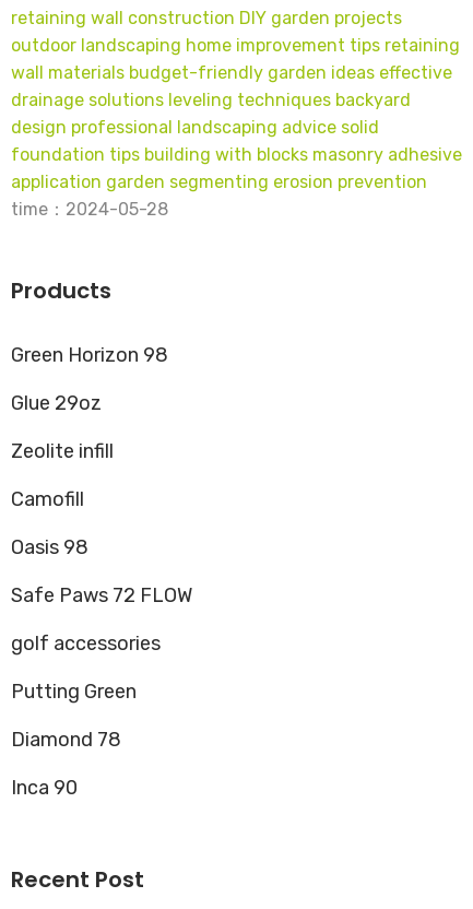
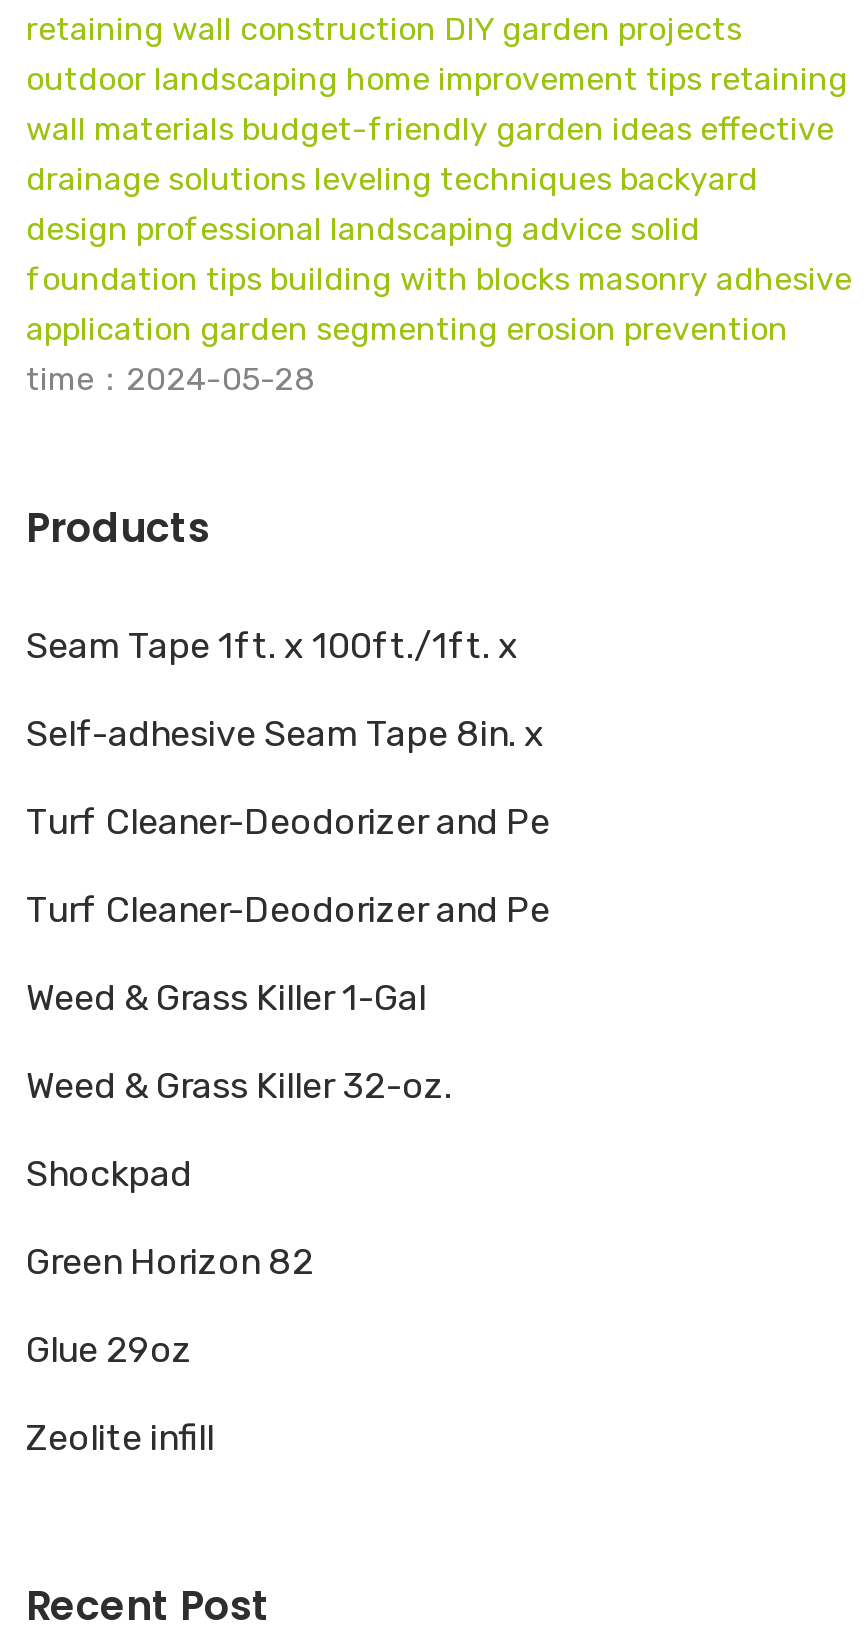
[11,343,168,367] Green Horizon 98 -> [26,623,550,1283] Seam Tape 1ft. x 100ft./1ft. x | Self-adhesive Seam Tape 8in. x | Turf Cleaner-Deodorizer and Pe | Turf Cleaner-Deodorizer and Pe | Weed & Grass Killer 1-Gal | Weed & Grass Killer 32-oz. | Shockpad | Green Horizon 82
moved [11,391,114,463] -> [26,1327,214,1459]: Glue 29oz | Zeolite infill
[11,487,192,799] Camofill | Oasis 98 | Safe Paws 72 FLOW | golf accessories | Putting Green | Diamond 78 | Inca 90 -> none

